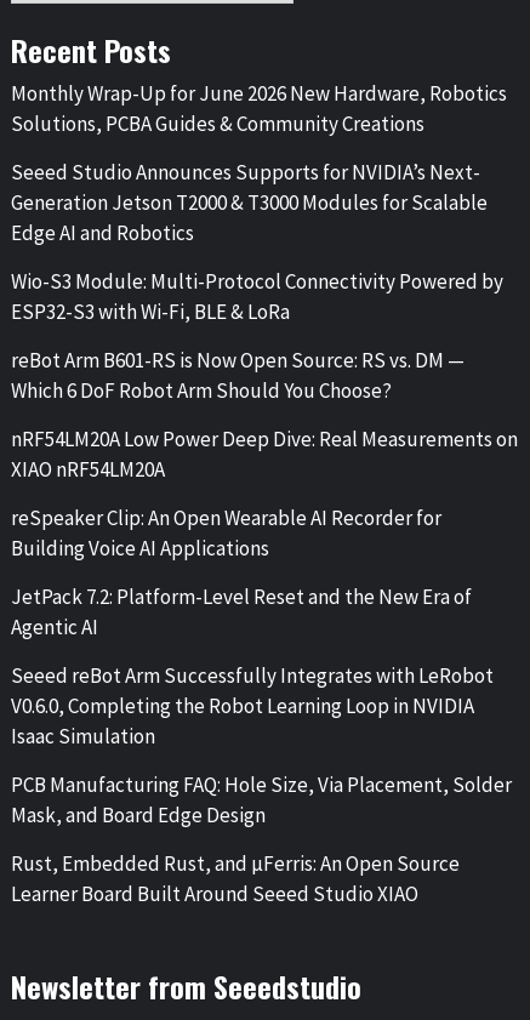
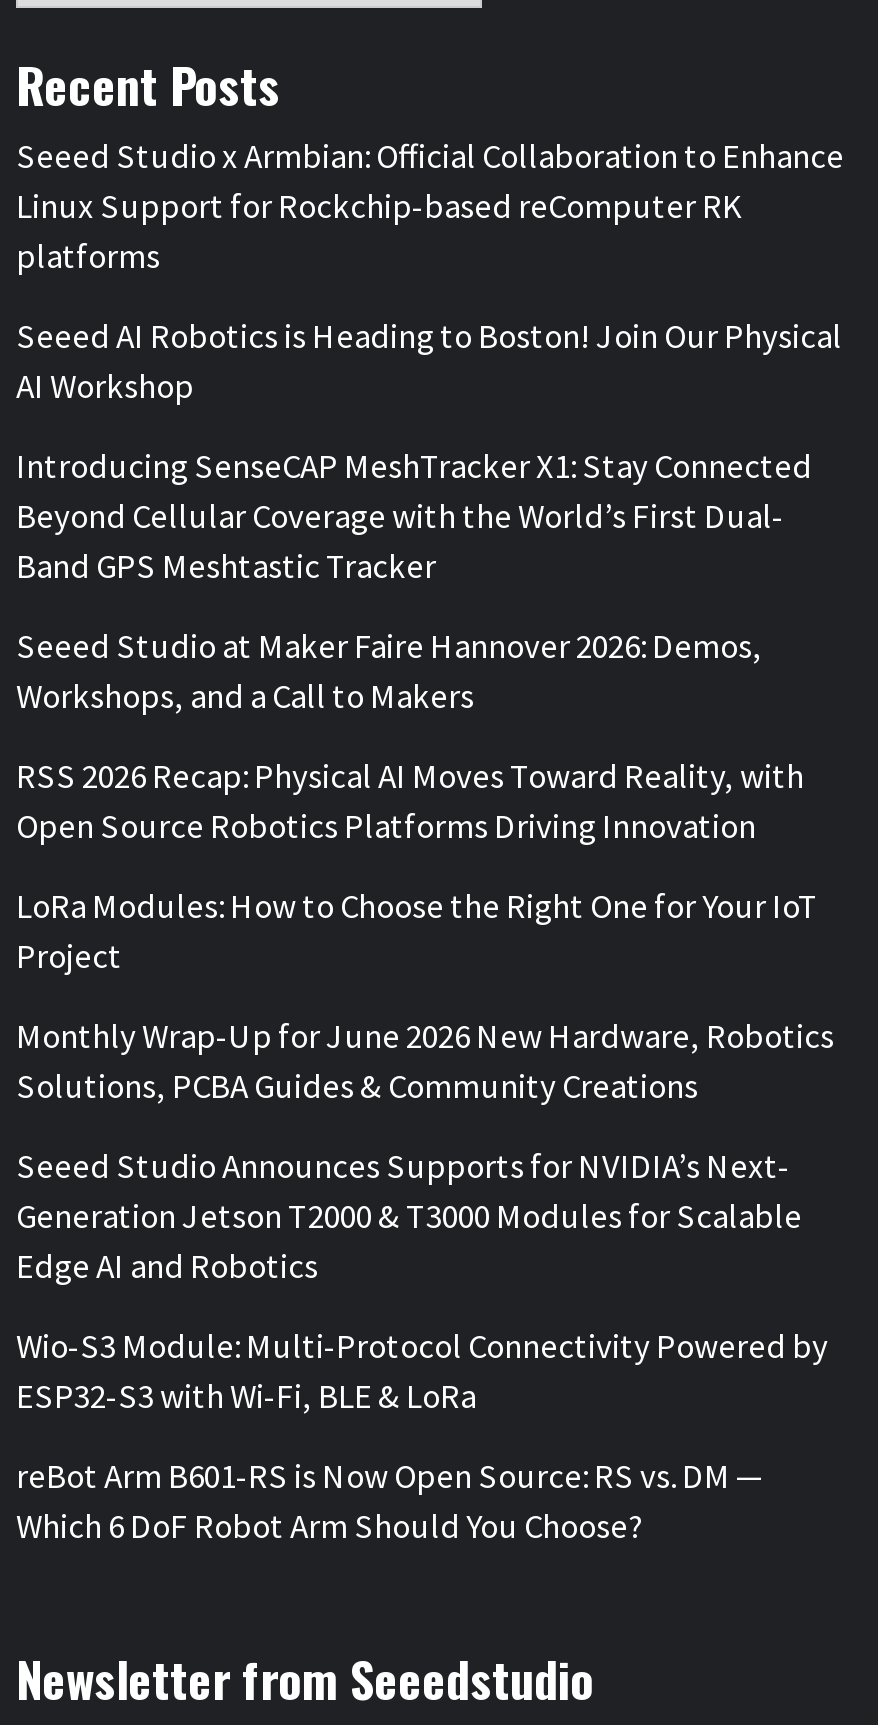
none -> [16,134,844,978] Seeed Studio x Armbian: Official Collaboration to Enhance | Linux Support for Rockchip-based reComputer RK | platforms | Seeed AI Robotics is Heading to Boston! Join Our Physical | AI Workshop | Introducing SenseCAP MeshTracker X1: Stay Connected | Beyond Cellular Coverage with the World’s First Dual- | Band GPS Meshtastic Tracker | Seeed Studio at Maker Faire Hannover 2026: Demos, | Workshops, and a Call to Makers | RSS 2026 Recap: Physical AI Moves Toward Reality, with | Open Source Robotics Platforms Driving Innovation | LoRa Modules: How to Choose the Right One for Your IoT | Project
moved [11,80,507,404] -> [16,1014,834,1548]: Monthly Wrap-Up for June 2026 New Hardware, Robotics | Solutions, PCBA Guides & Community Creations | Seeed Studio Announces Supports for NVIDIA’s Next- | ... | reBot Arm B601-RS is Now Open Source: RS vs. DM — | Which 6 DoF Robot Arm Should You Choose?
[11,426,518,907] nRF54LM20A Low Power Deep Dive: Real Measurements on | XIAO nRF54LM20A | reSpeaker Clip: An Open Wearable AI Recorder for | Building Voice AI Applications | JetPack 7.2: Platform-Level Reset and the New Era of | Agentic AI | Seeed reBot Arm Successfully Integrates with LeRobot | V0.6.0, Completing the Robot Learning Loop in NVIDIA | Isaac Simulation | PCB Manufacturing FAQ: Hole Size, Via Placement, Solder | Mask, and Board Edge Design | Rust, Embedded Rust, and µFerris: An Open Source | Learner Board Built Around Seeed Studio XIAO -> none

